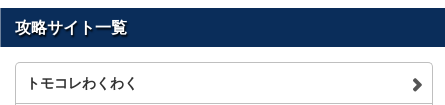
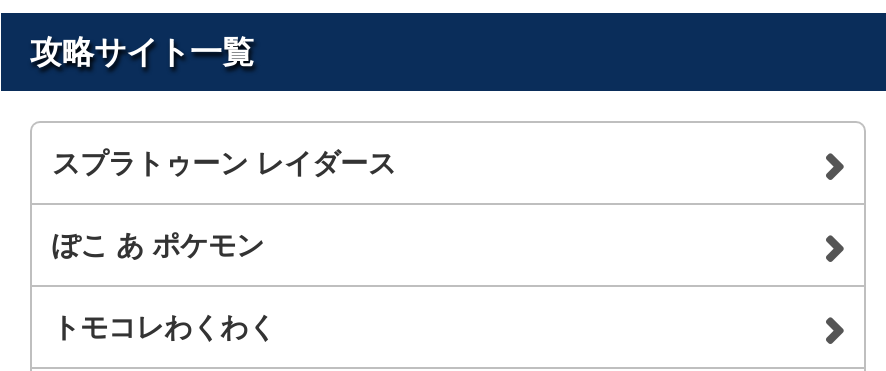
none -> [52,147,396,261] スプラトゥーン レイダース | ぽこ あ ポケモン

